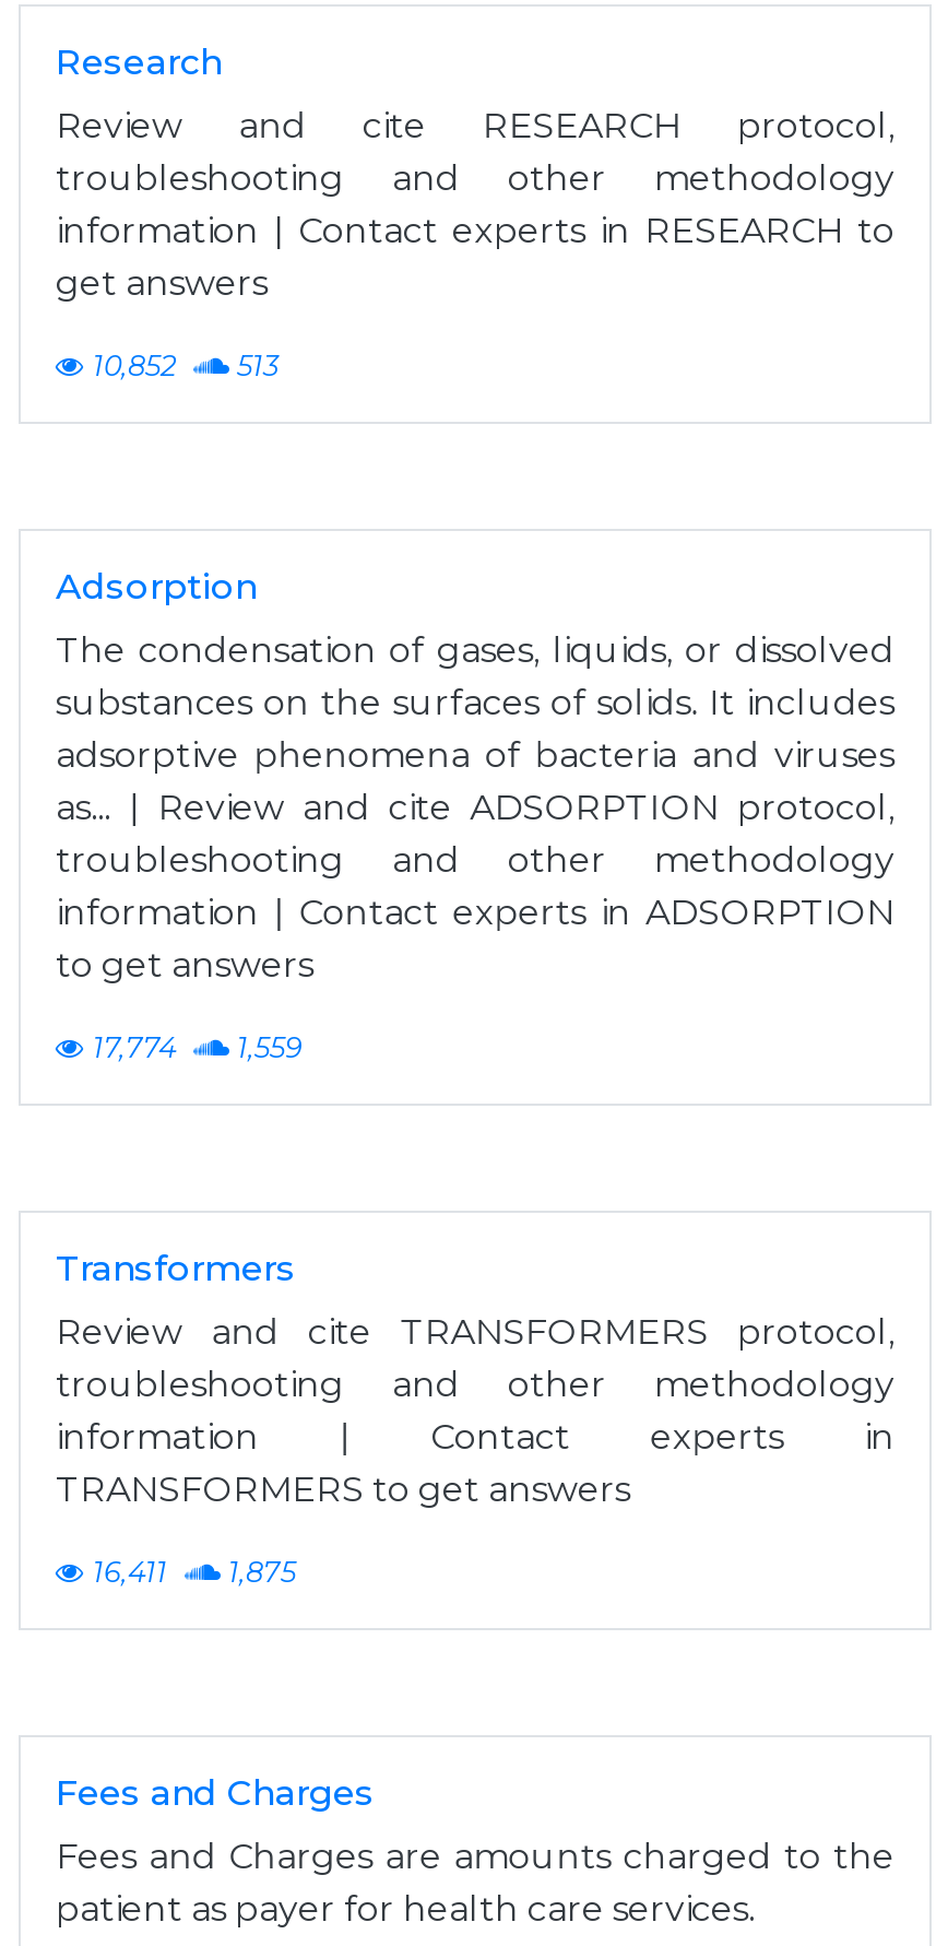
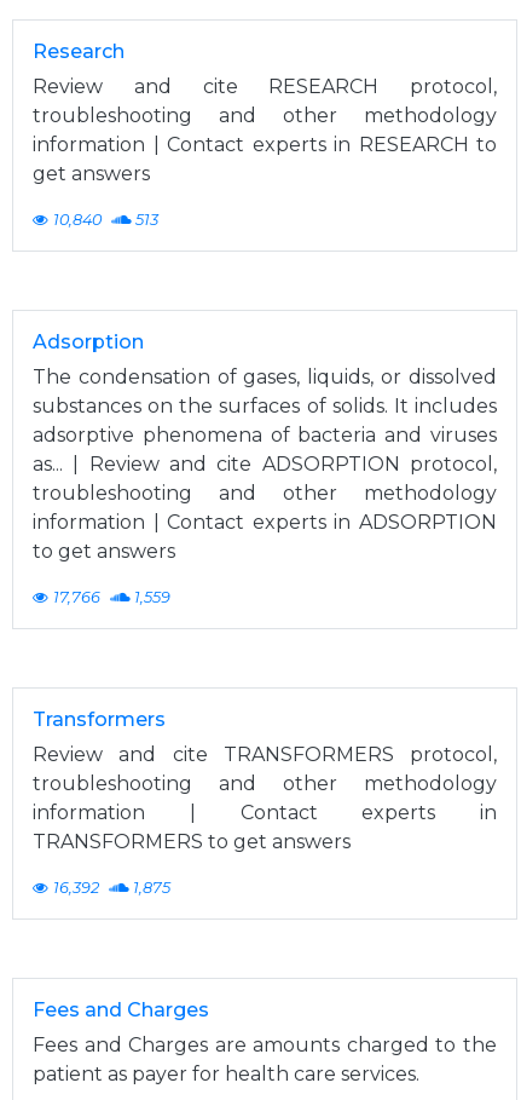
[93,349,279,382] 10,852 513 -> [53,210,158,228] 10,840 513
[93,1031,303,1064] 17,774 1,559 -> [53,588,170,606] 17,766 1,559
[93,1555,296,1588] 16,411 1,875 -> [53,878,170,896] 16,392 1,875

